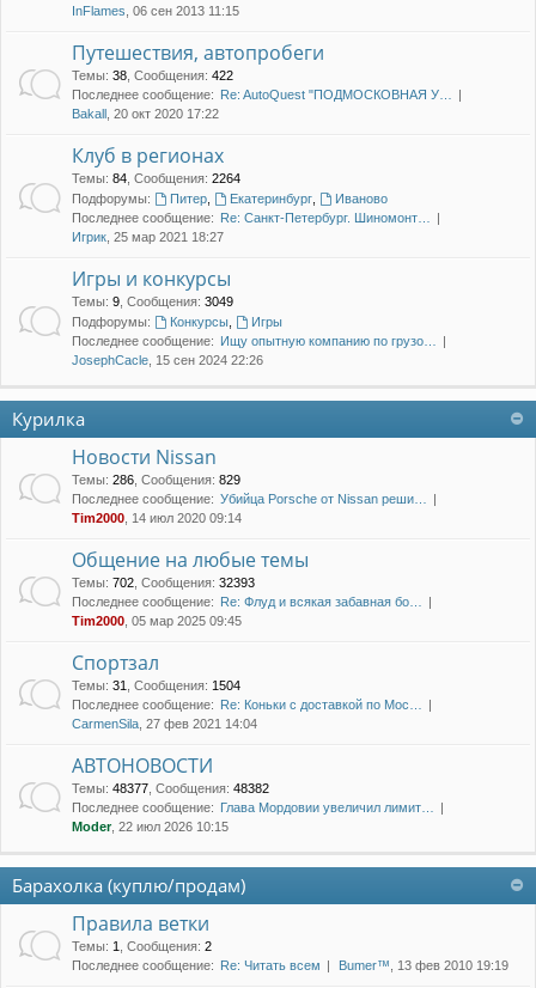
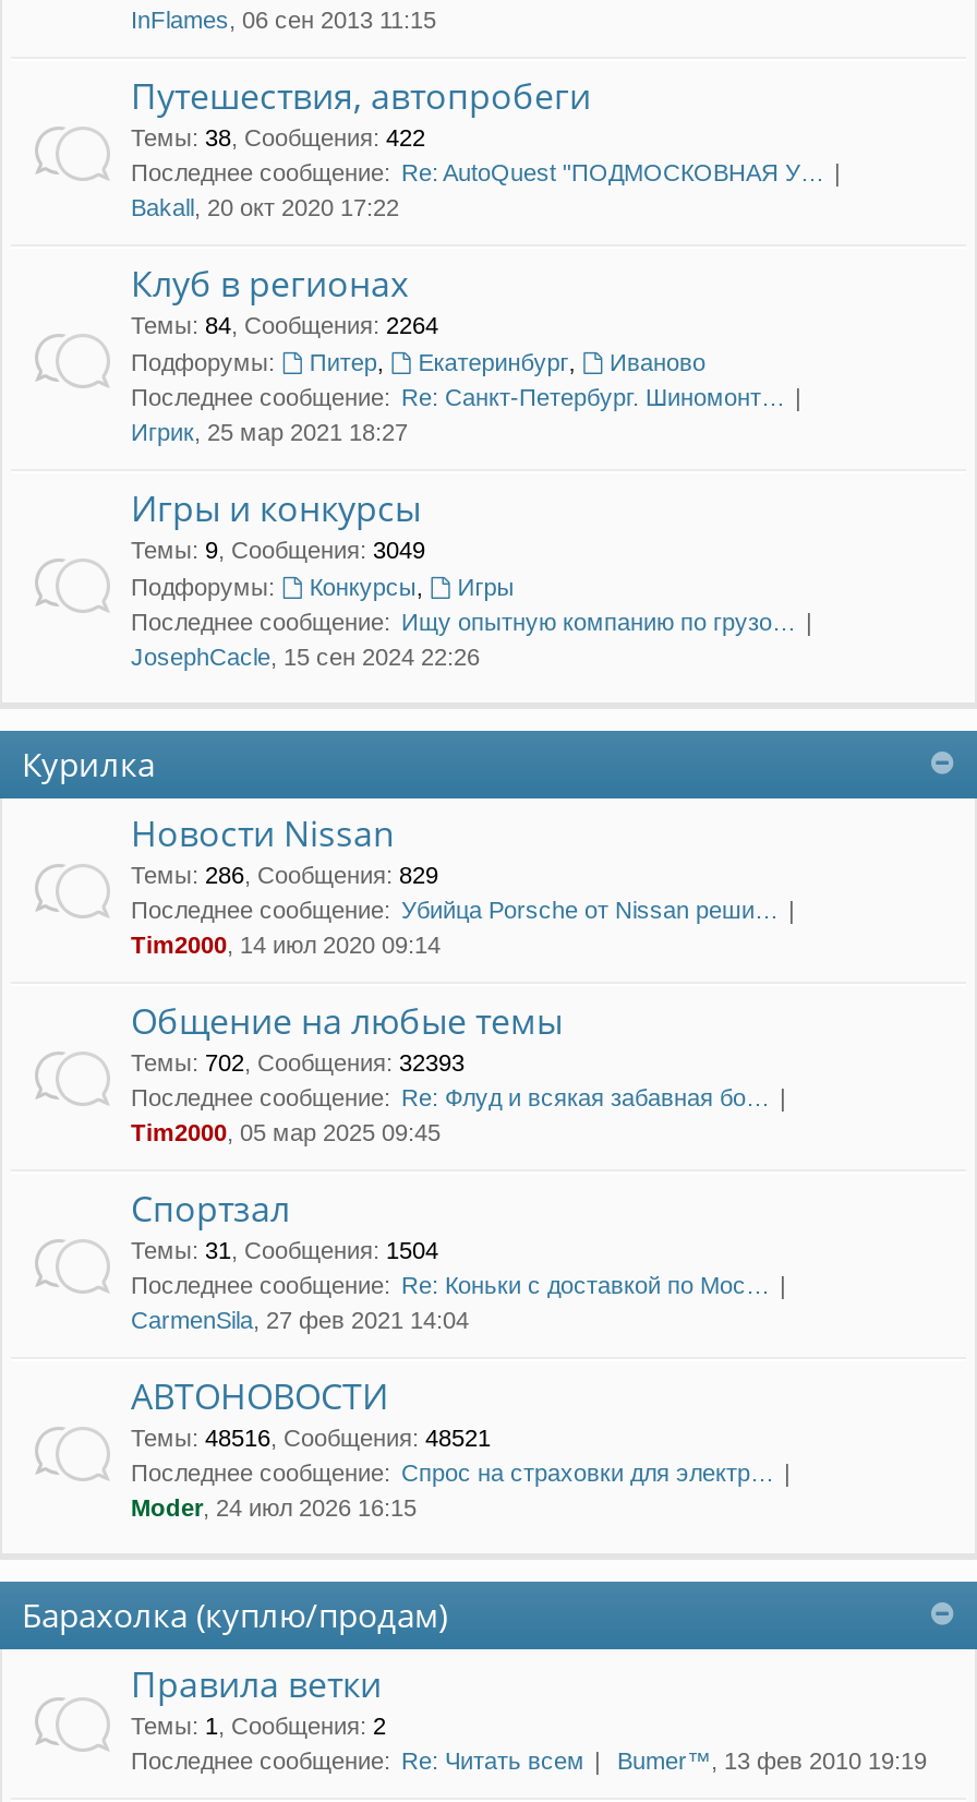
[72,781,434,833] Темы: 48377, Сообщения: 48382 | Последнее сообщение: Глава Мордовии увеличил лимит… | Moder, 22 июл 2026 10:15 -> [131,1424,774,1520] Темы: 48516, Сообщения: 48521 | Последнее сообщение: Спрос на страховки для электр… | Moder, 24 июл 2026 16:15

